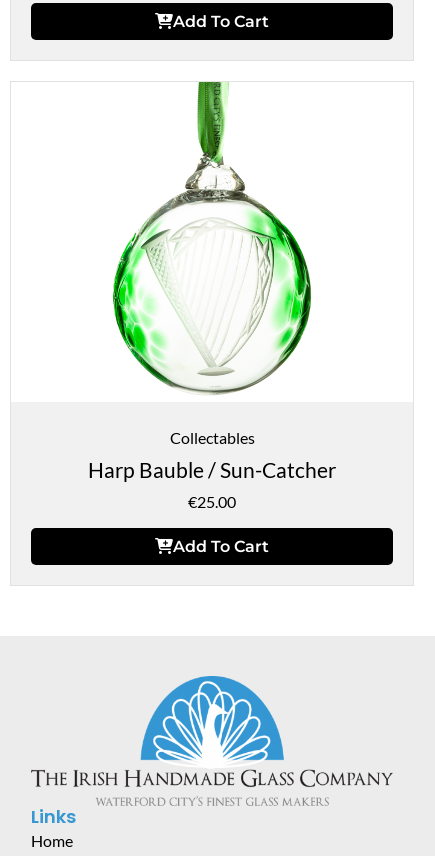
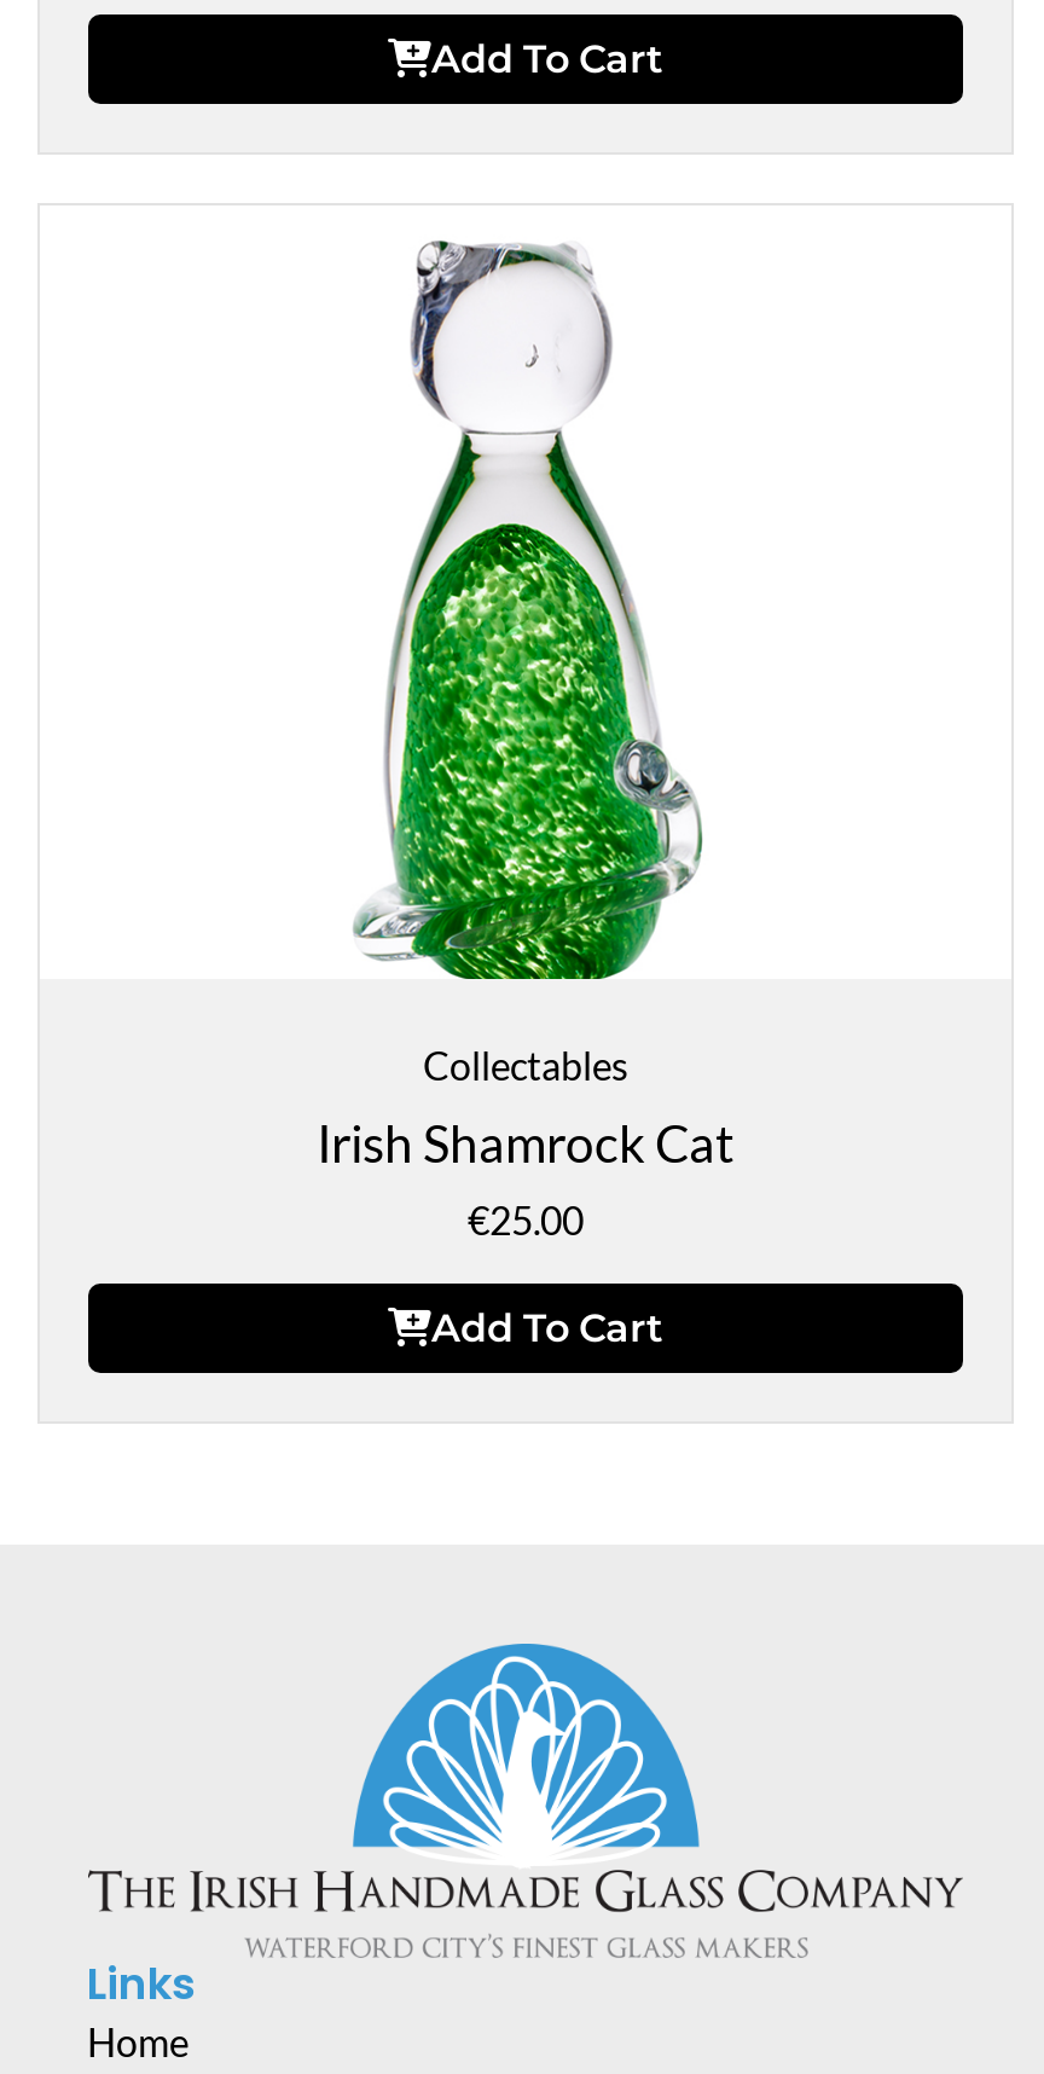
[112,81,312,402] [image] -> [286,205,765,981] [image]
[88,457,336,482] Harp Bauble / Sun-Catcher -> [317,1112,735,1173] Irish Shamrock Cat

